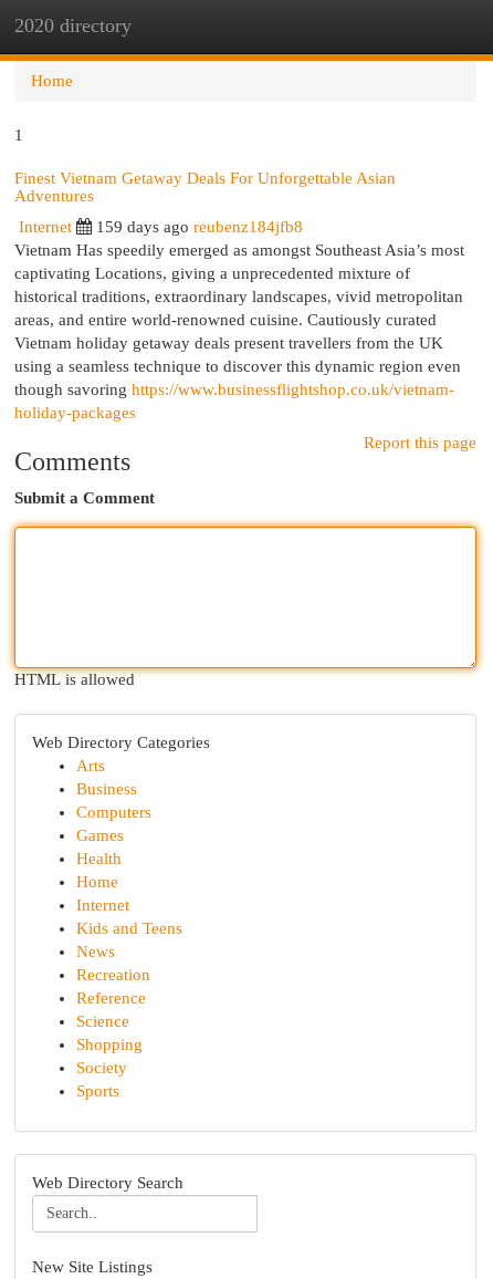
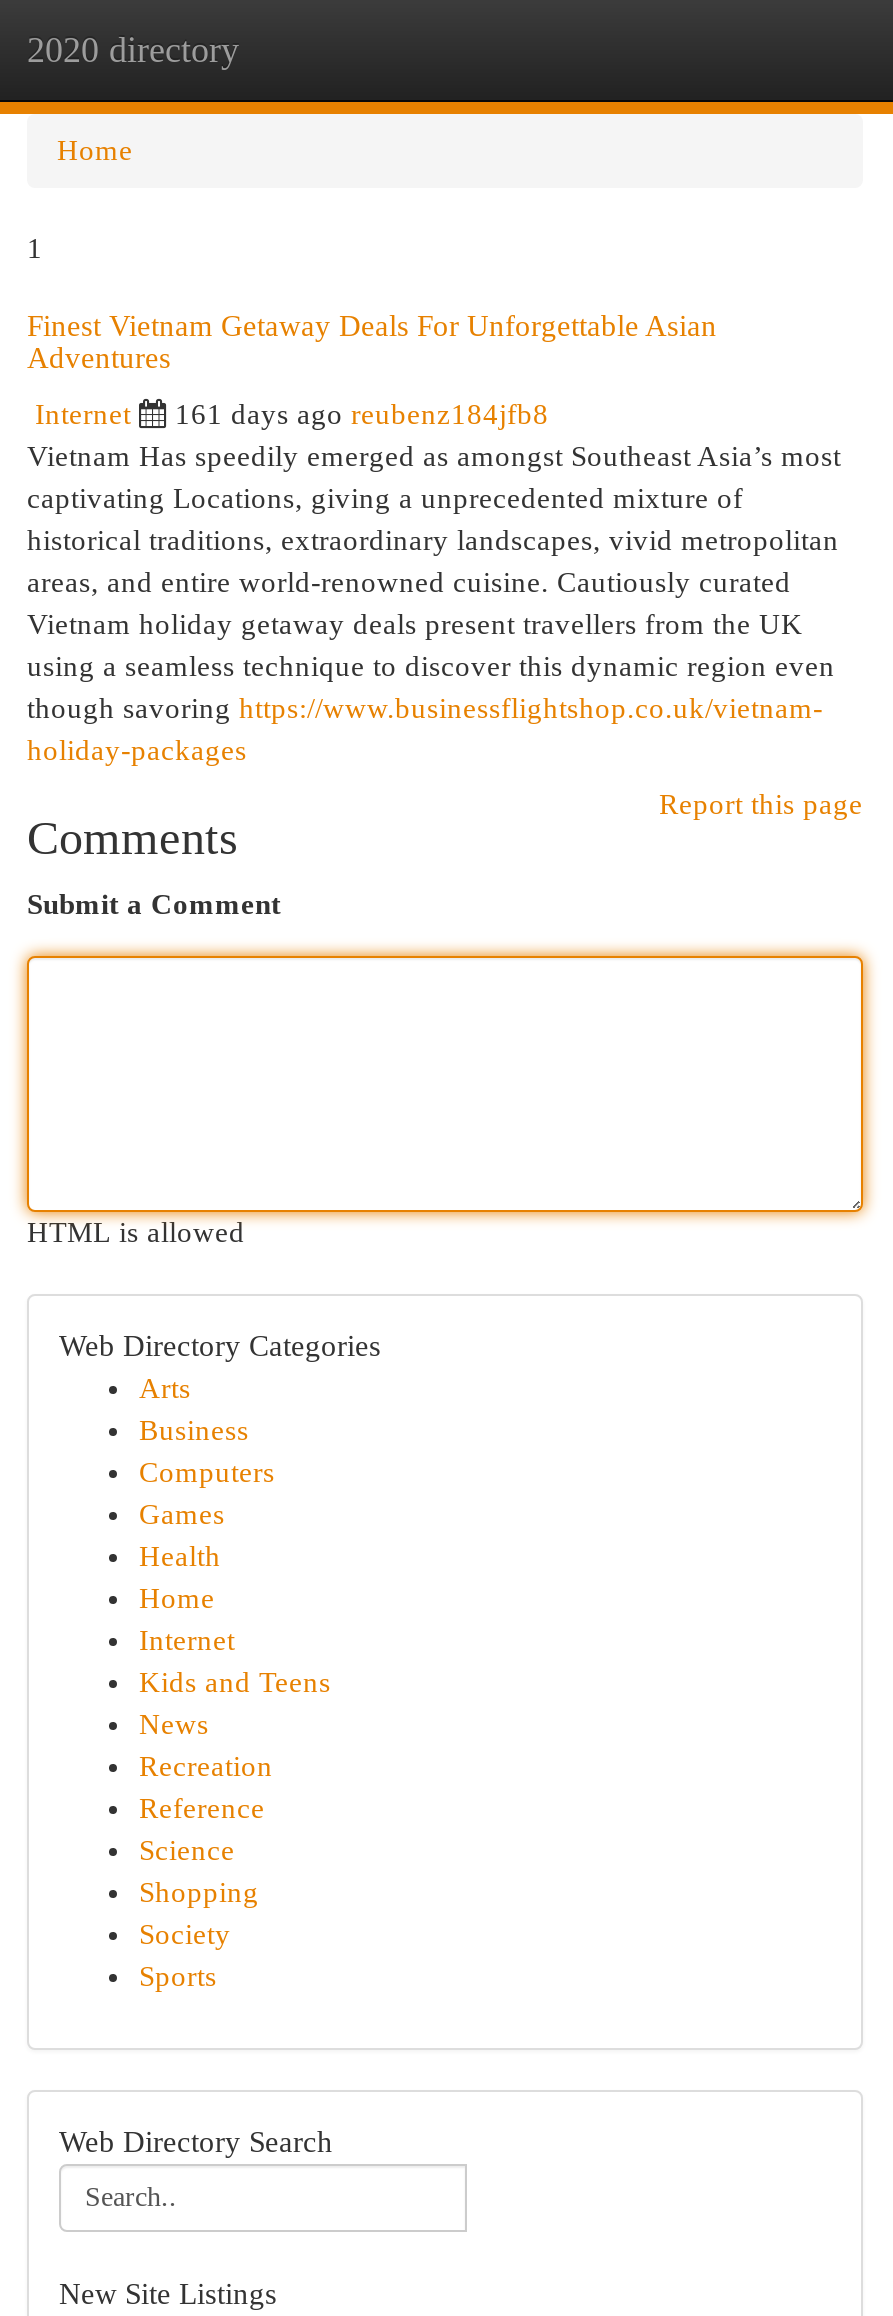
[96,218,303,236] 159 days ago reubenz184jfb8 -> [175,398,549,430] 161 days ago reubenz184jfb8

